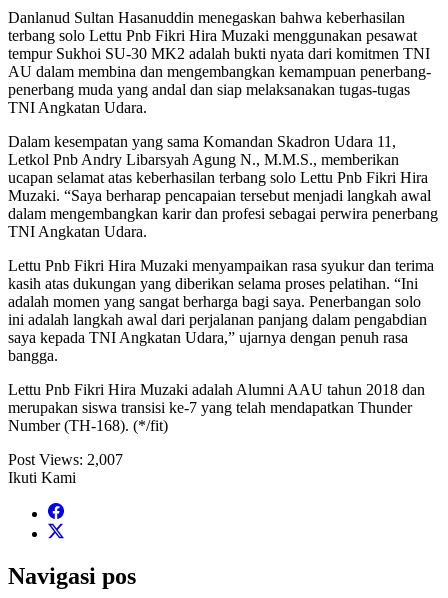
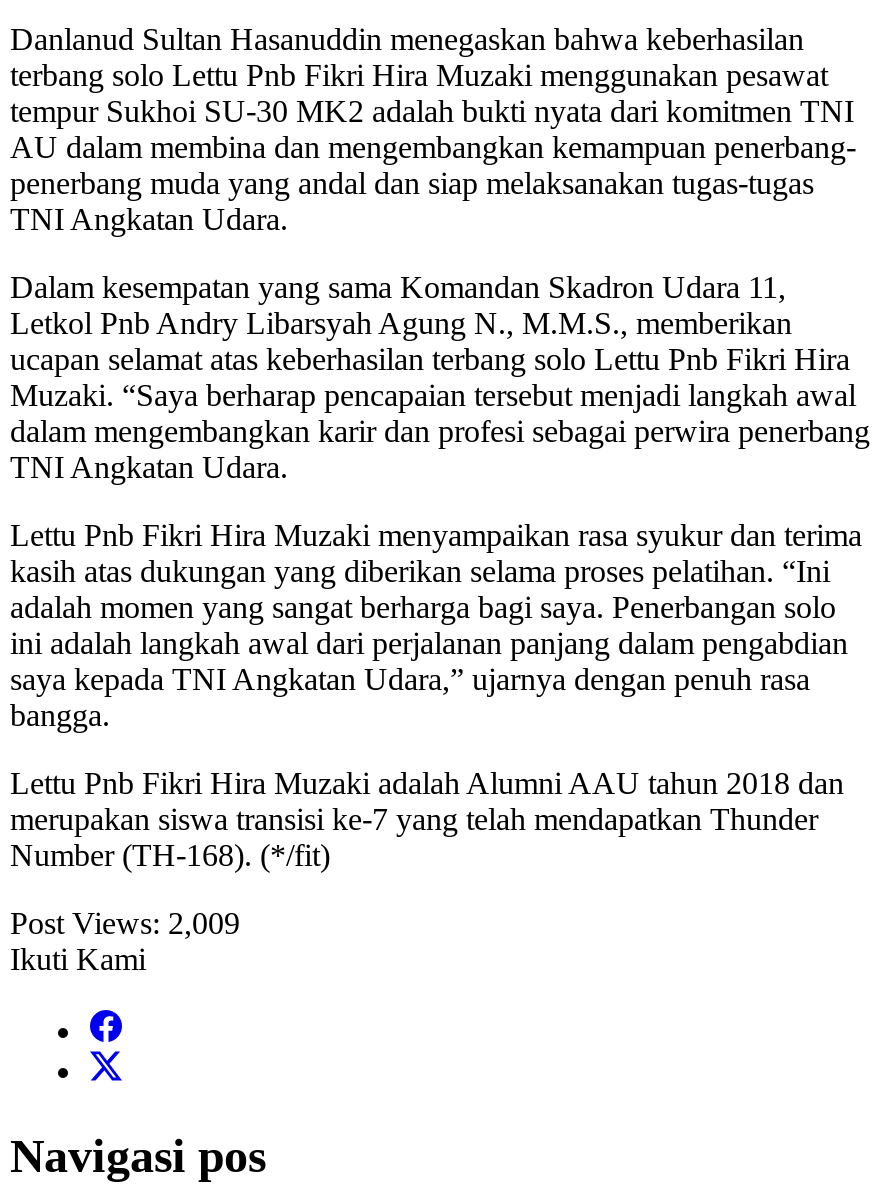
[8,451,123,468] Post Views: 2,007 -> [10,906,240,940] Post Views: 2,009

